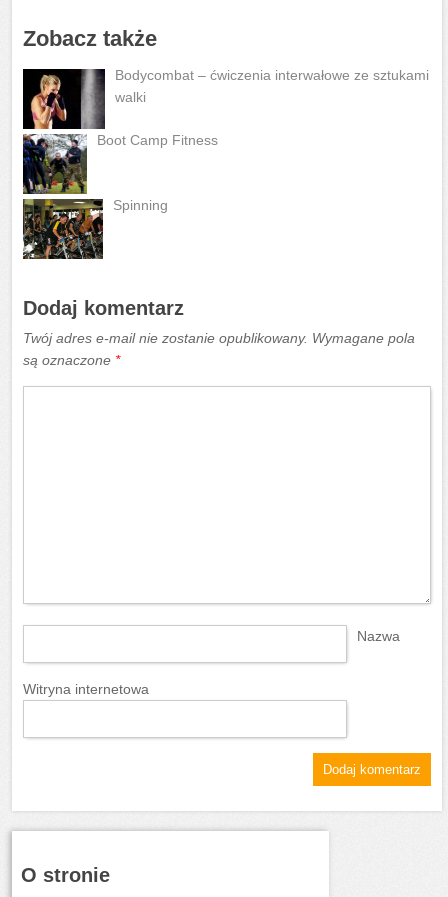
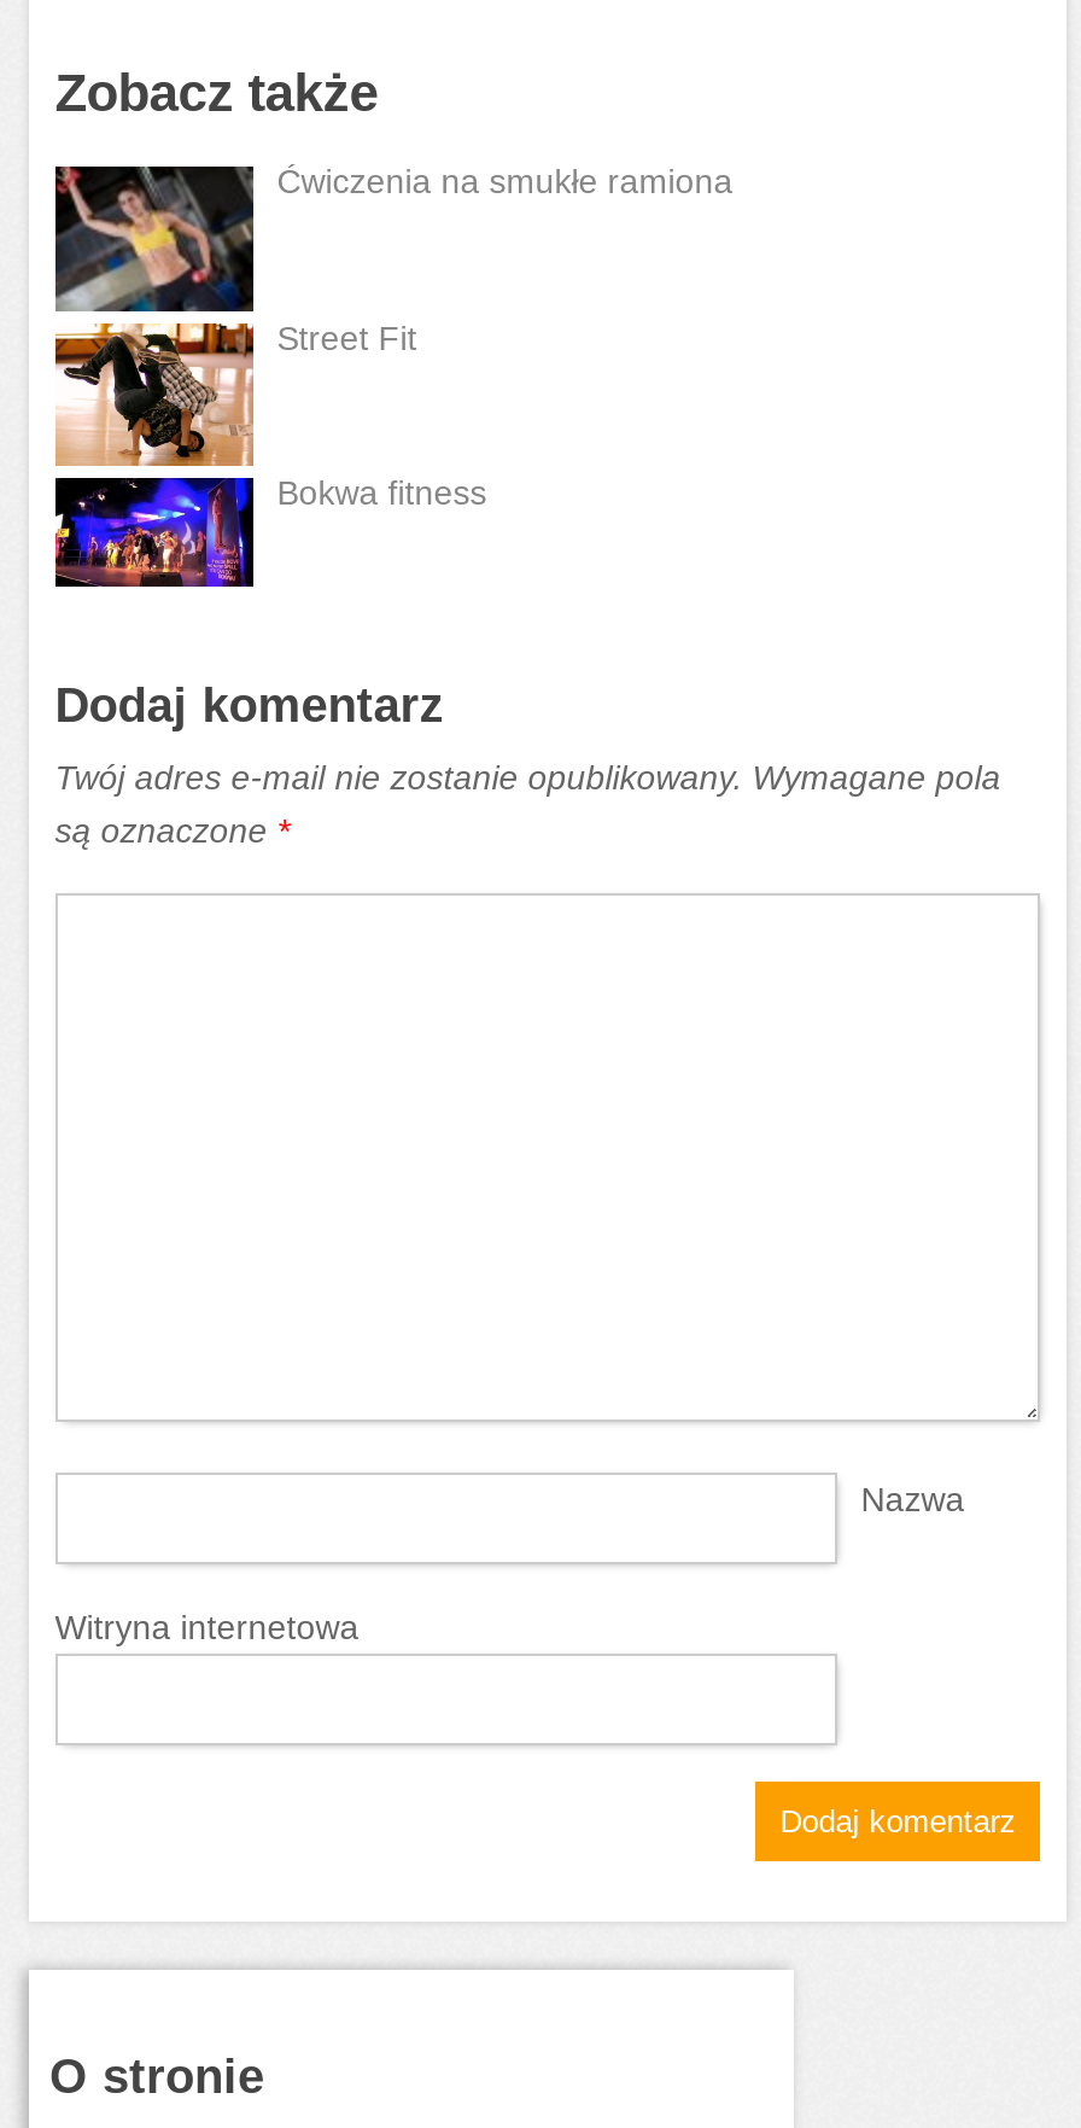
[22,68,218,260] [image] | Boot Camp Fitness -> [53,164,417,589] [image] | Street Fit
[115,67,429,105] Bodycombat – ćwiczenia interwałowe ze sztukami | walki -> [277,162,733,200] Ćwiczenia na smukłe ramiona
[113,197,168,213] Spinning -> [277,472,487,511] Bokwa fitness

